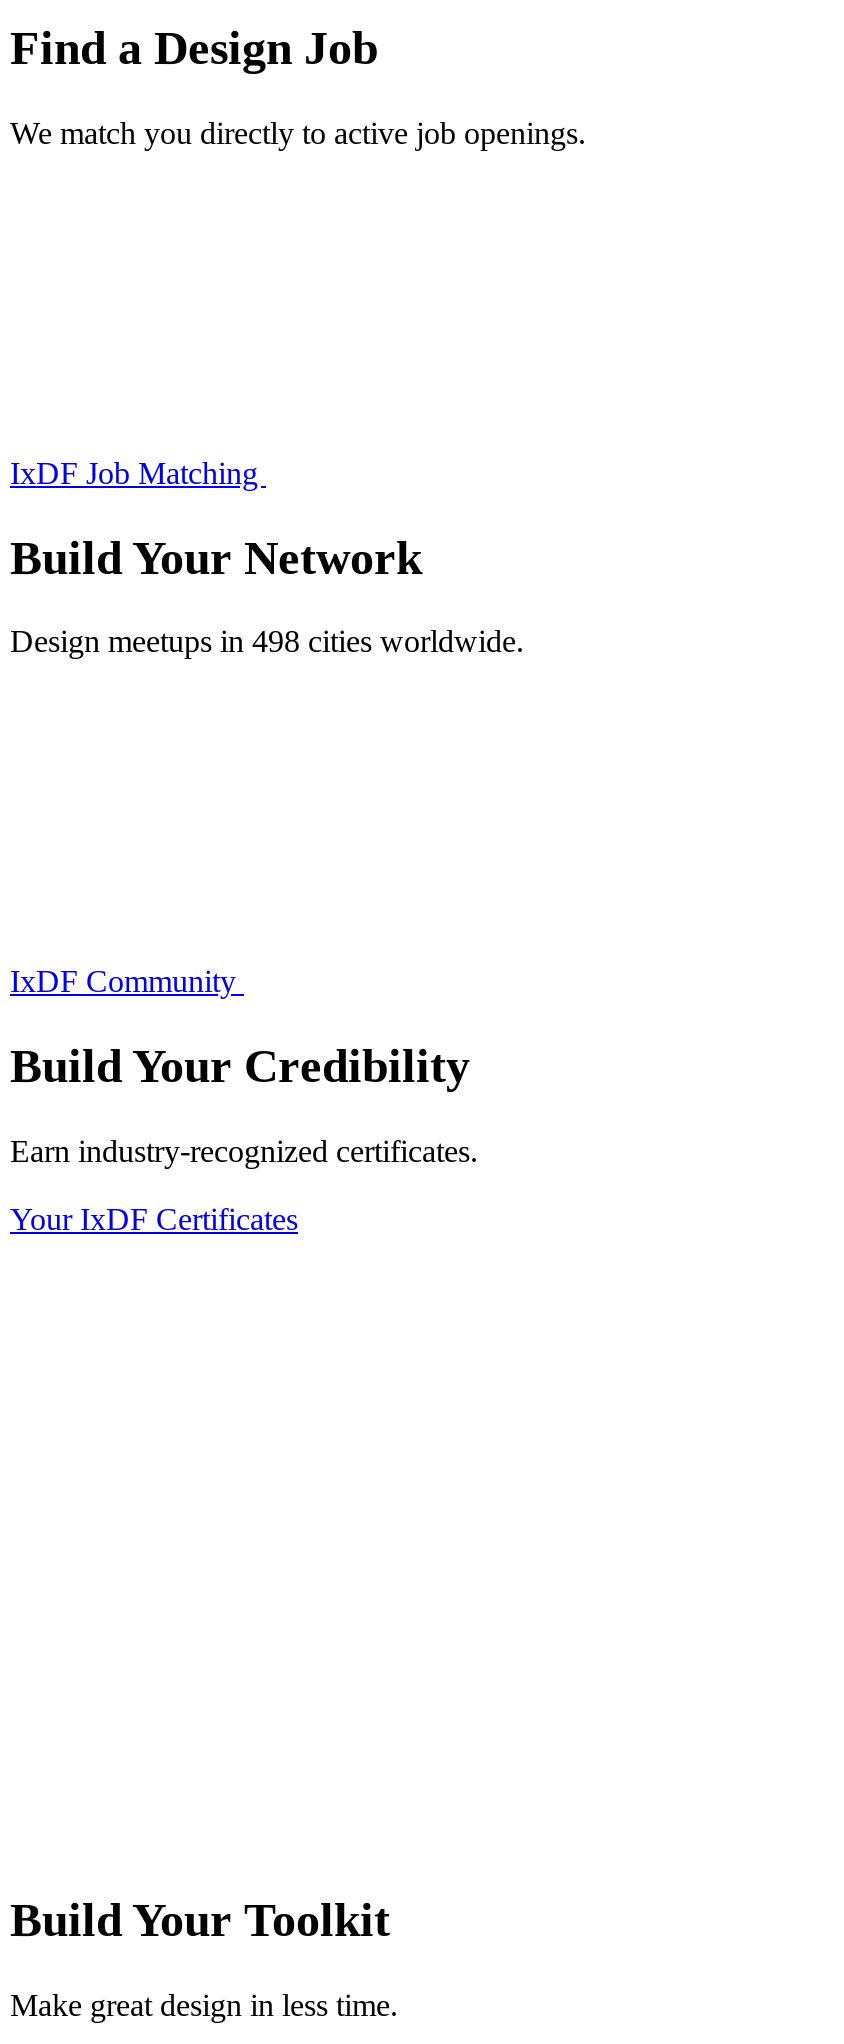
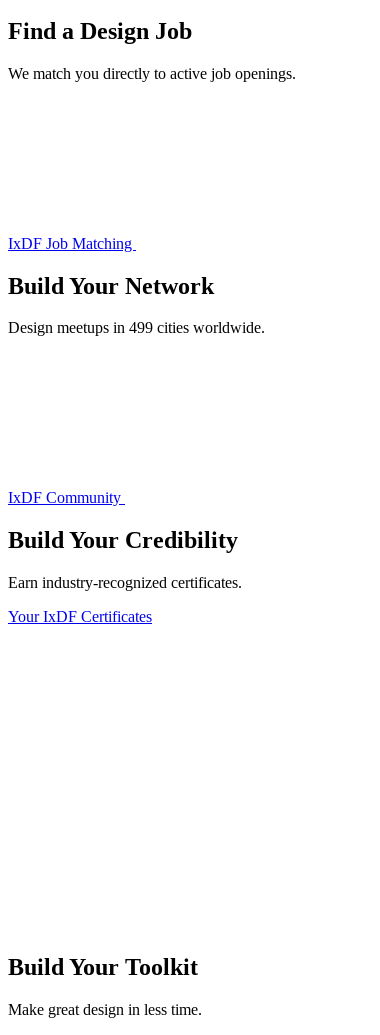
[10,625,524,659] Design meetups in 498 cities worldwide. -> [8,319,265,336] Design meetups in 499 cities worldwide.

